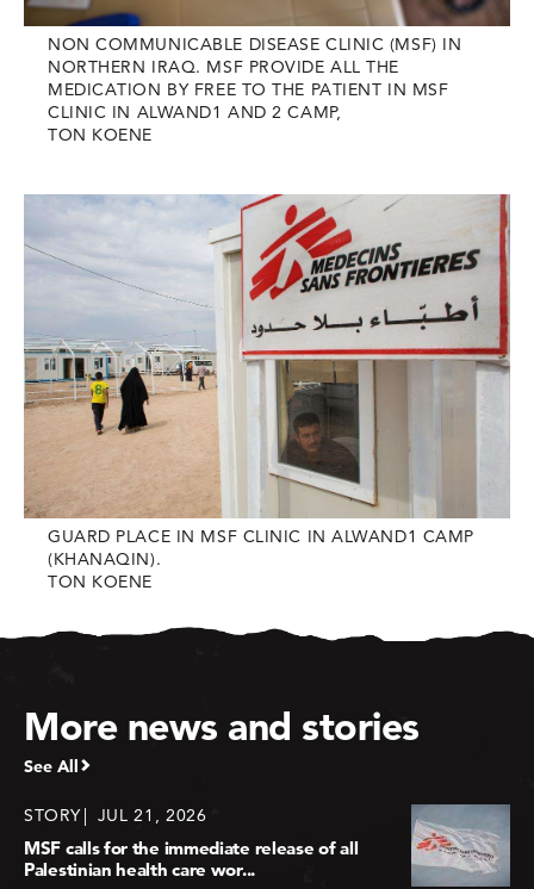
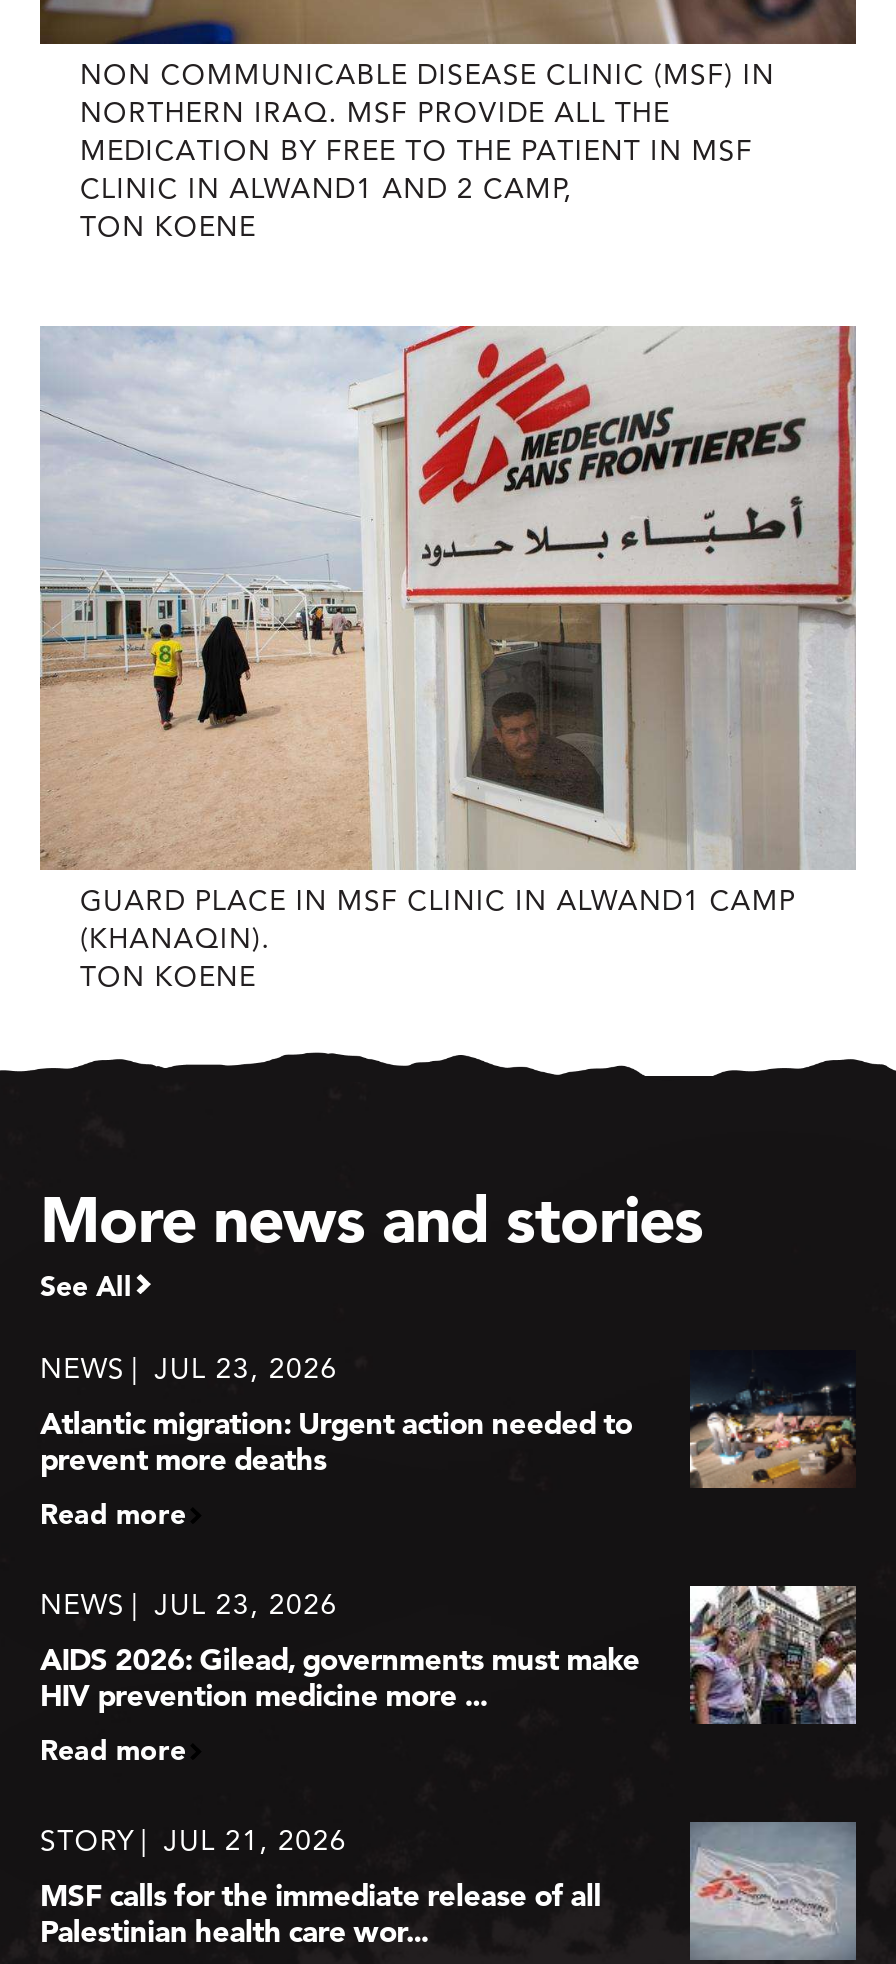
none -> [40,1350,856,1768] [image] | NEWS | JUL 23, 2026 | Atlantic migration: Urgent action needed to | prevent more deaths | Read more | NEWS | JUL 23, 2026 | AIDS 2026: Gilead, governments must make | HIV prevention medicine more ... | Read more
none -> [688,1584,858,1726] [image]

